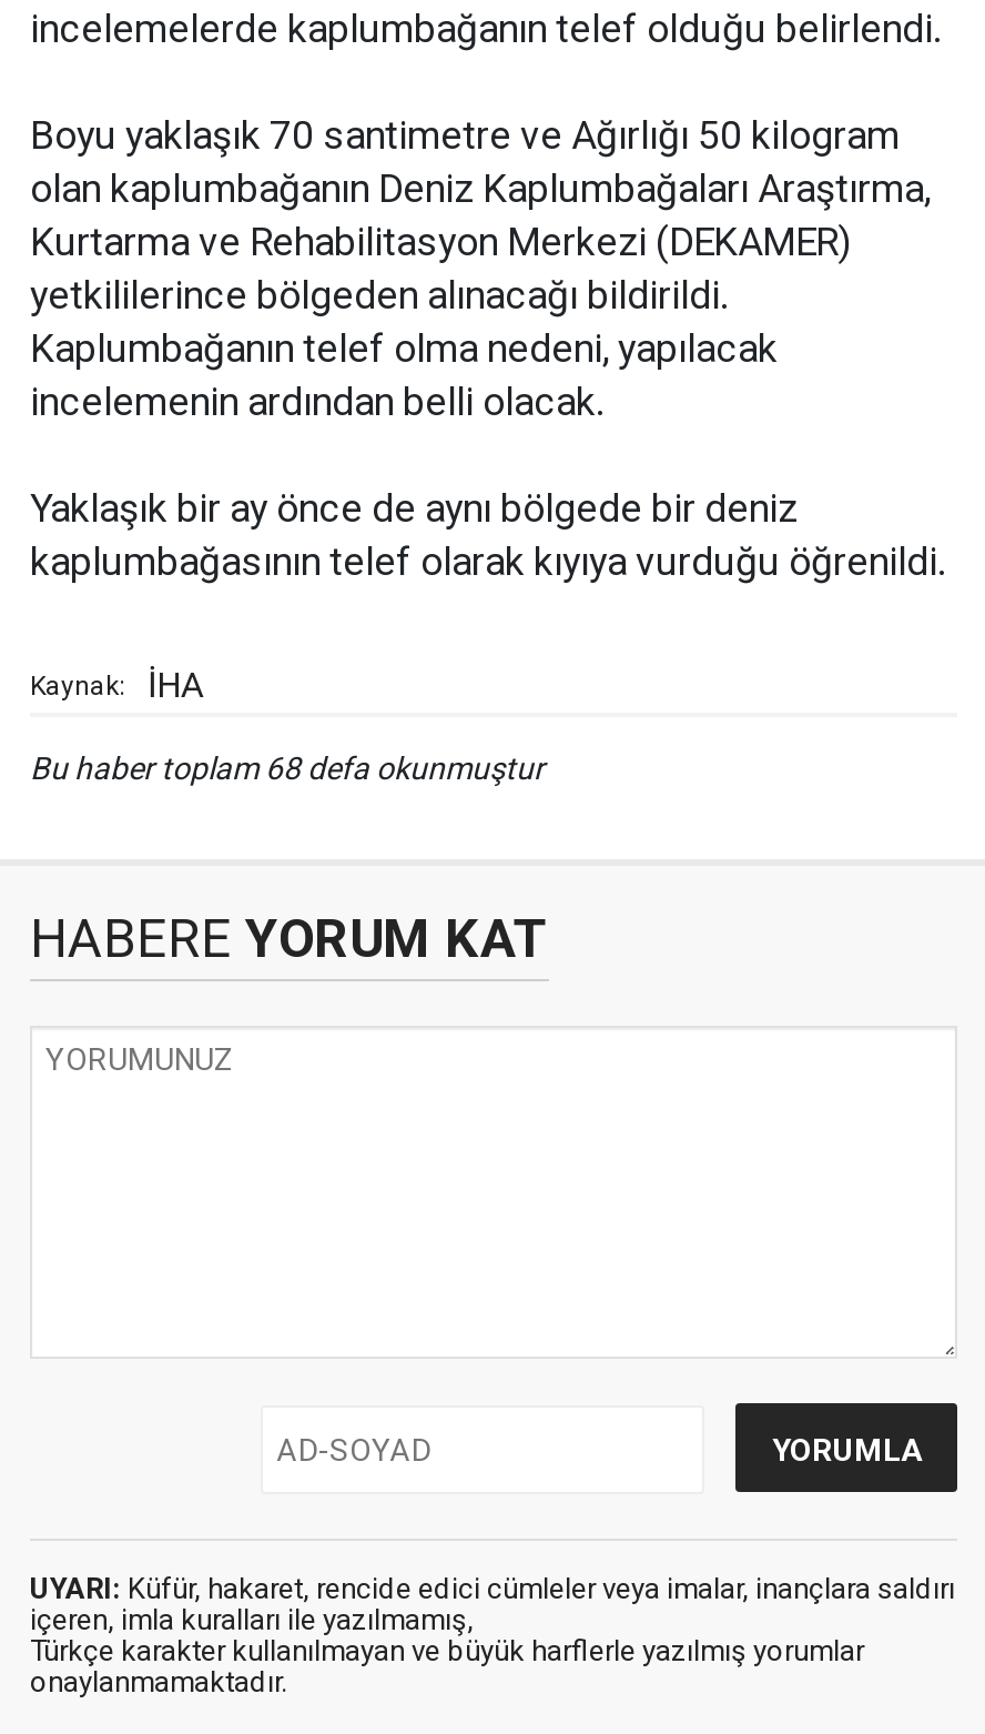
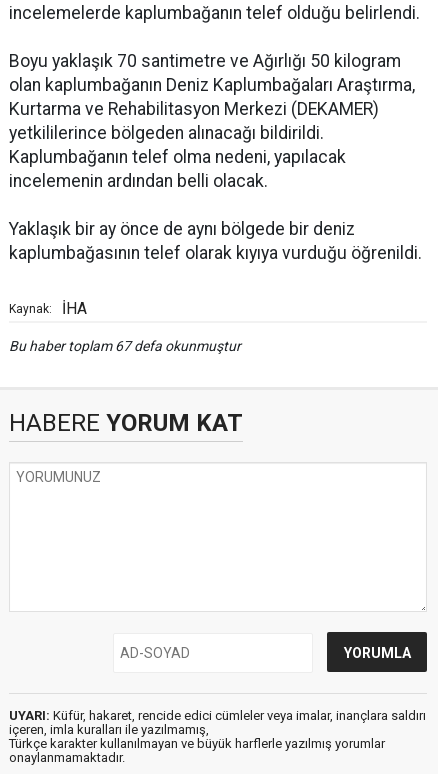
[30,750,545,786] Bu haber toplam 68 defa okunmuştur -> [9,338,241,354] Bu haber toplam 67 defa okunmuştur

